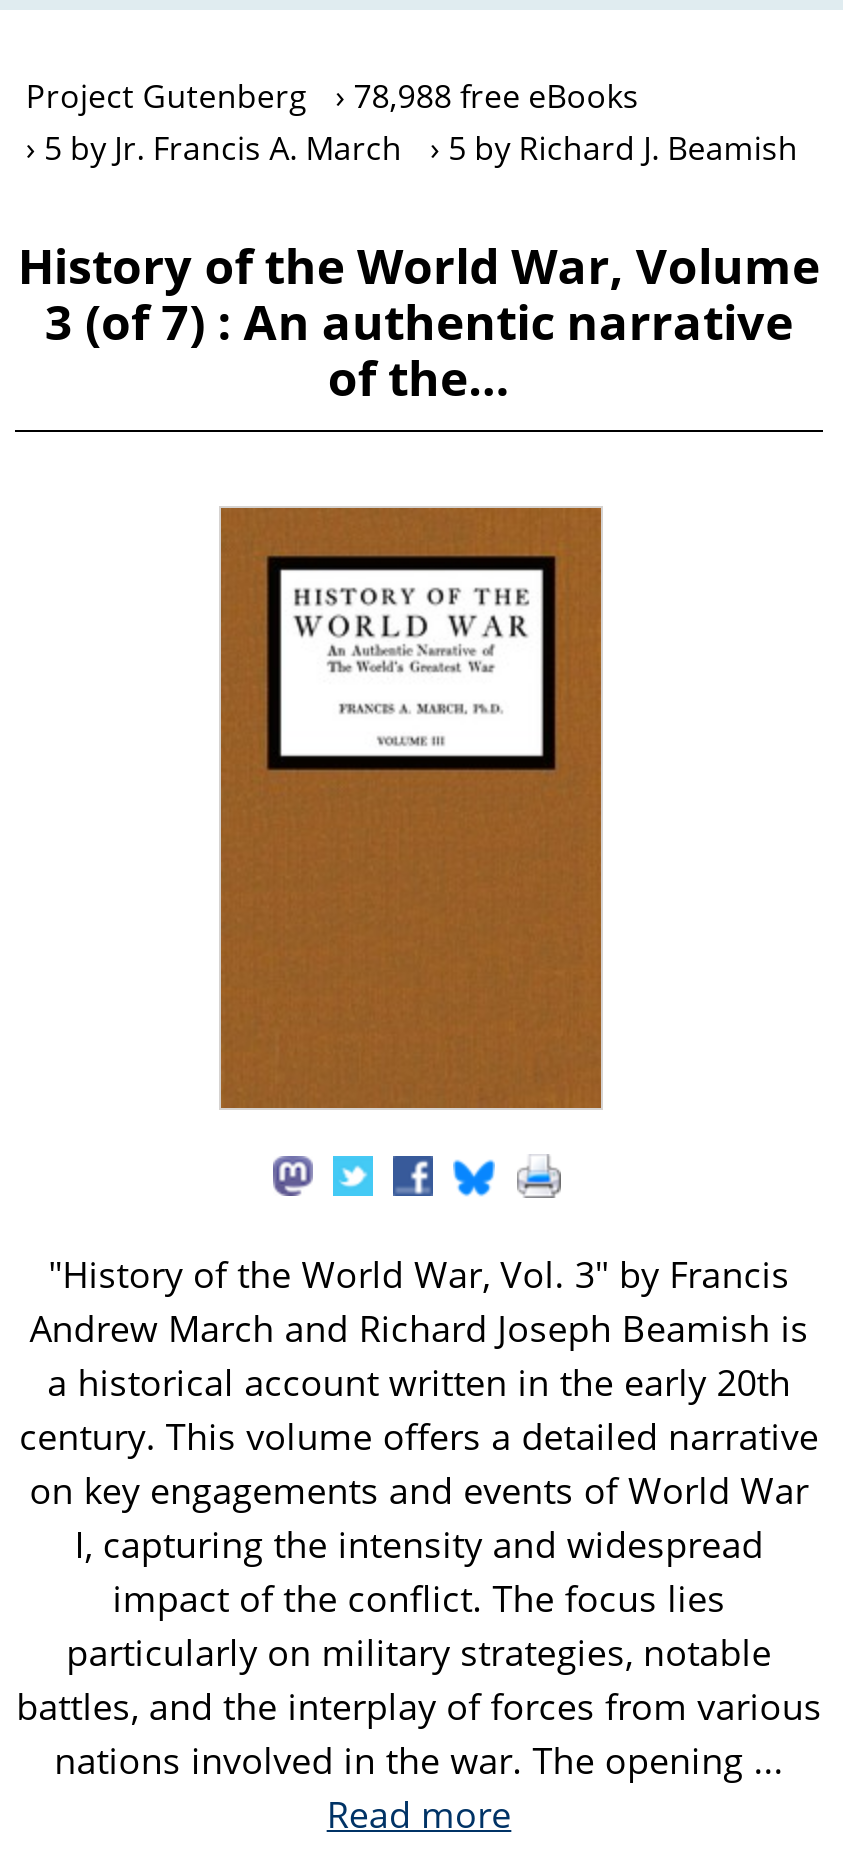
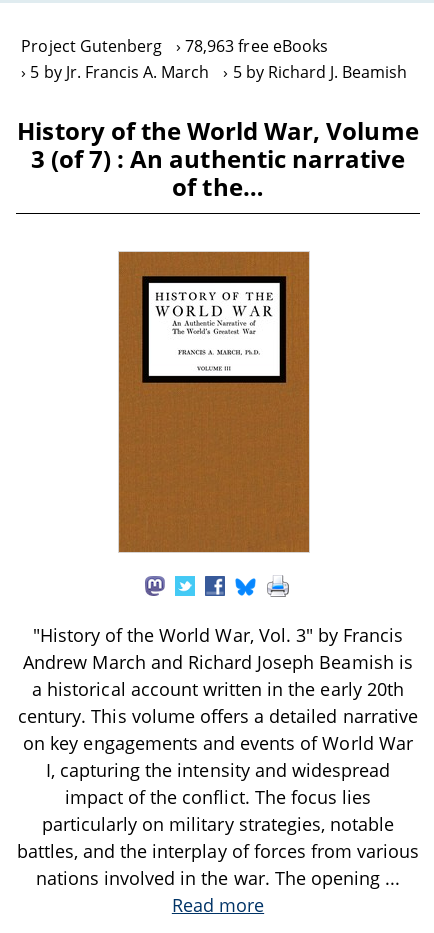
[26,74,639,118] Project Gutenberg 78,988 free eBooks -> [21,35,328,57] Project Gutenberg 78,963 free eBooks

